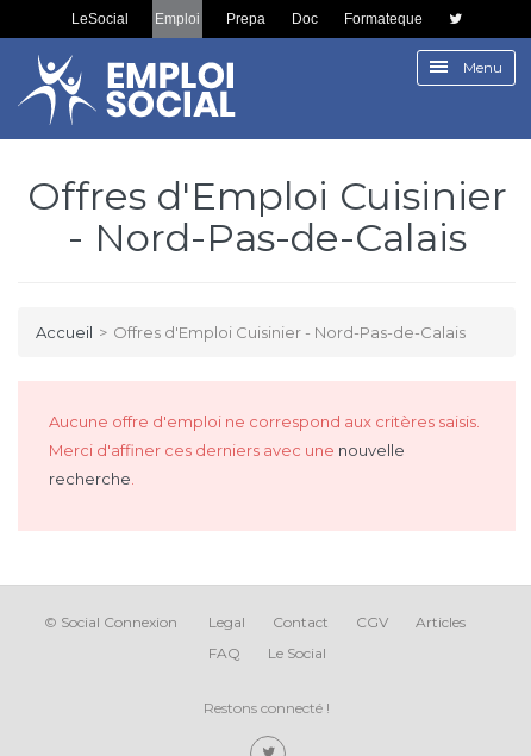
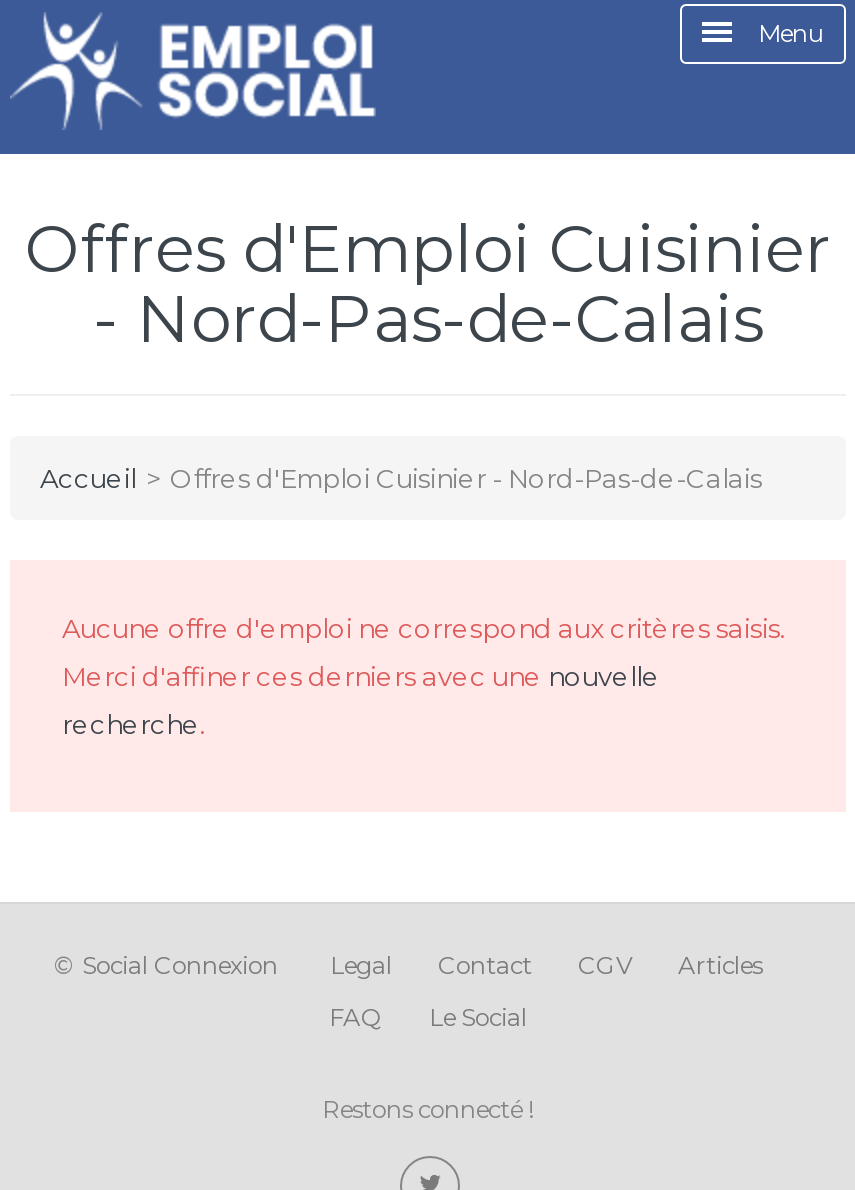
[72,11,423,27] LeSocial | Emploi | Prepa | Doc | Formateque -> none

